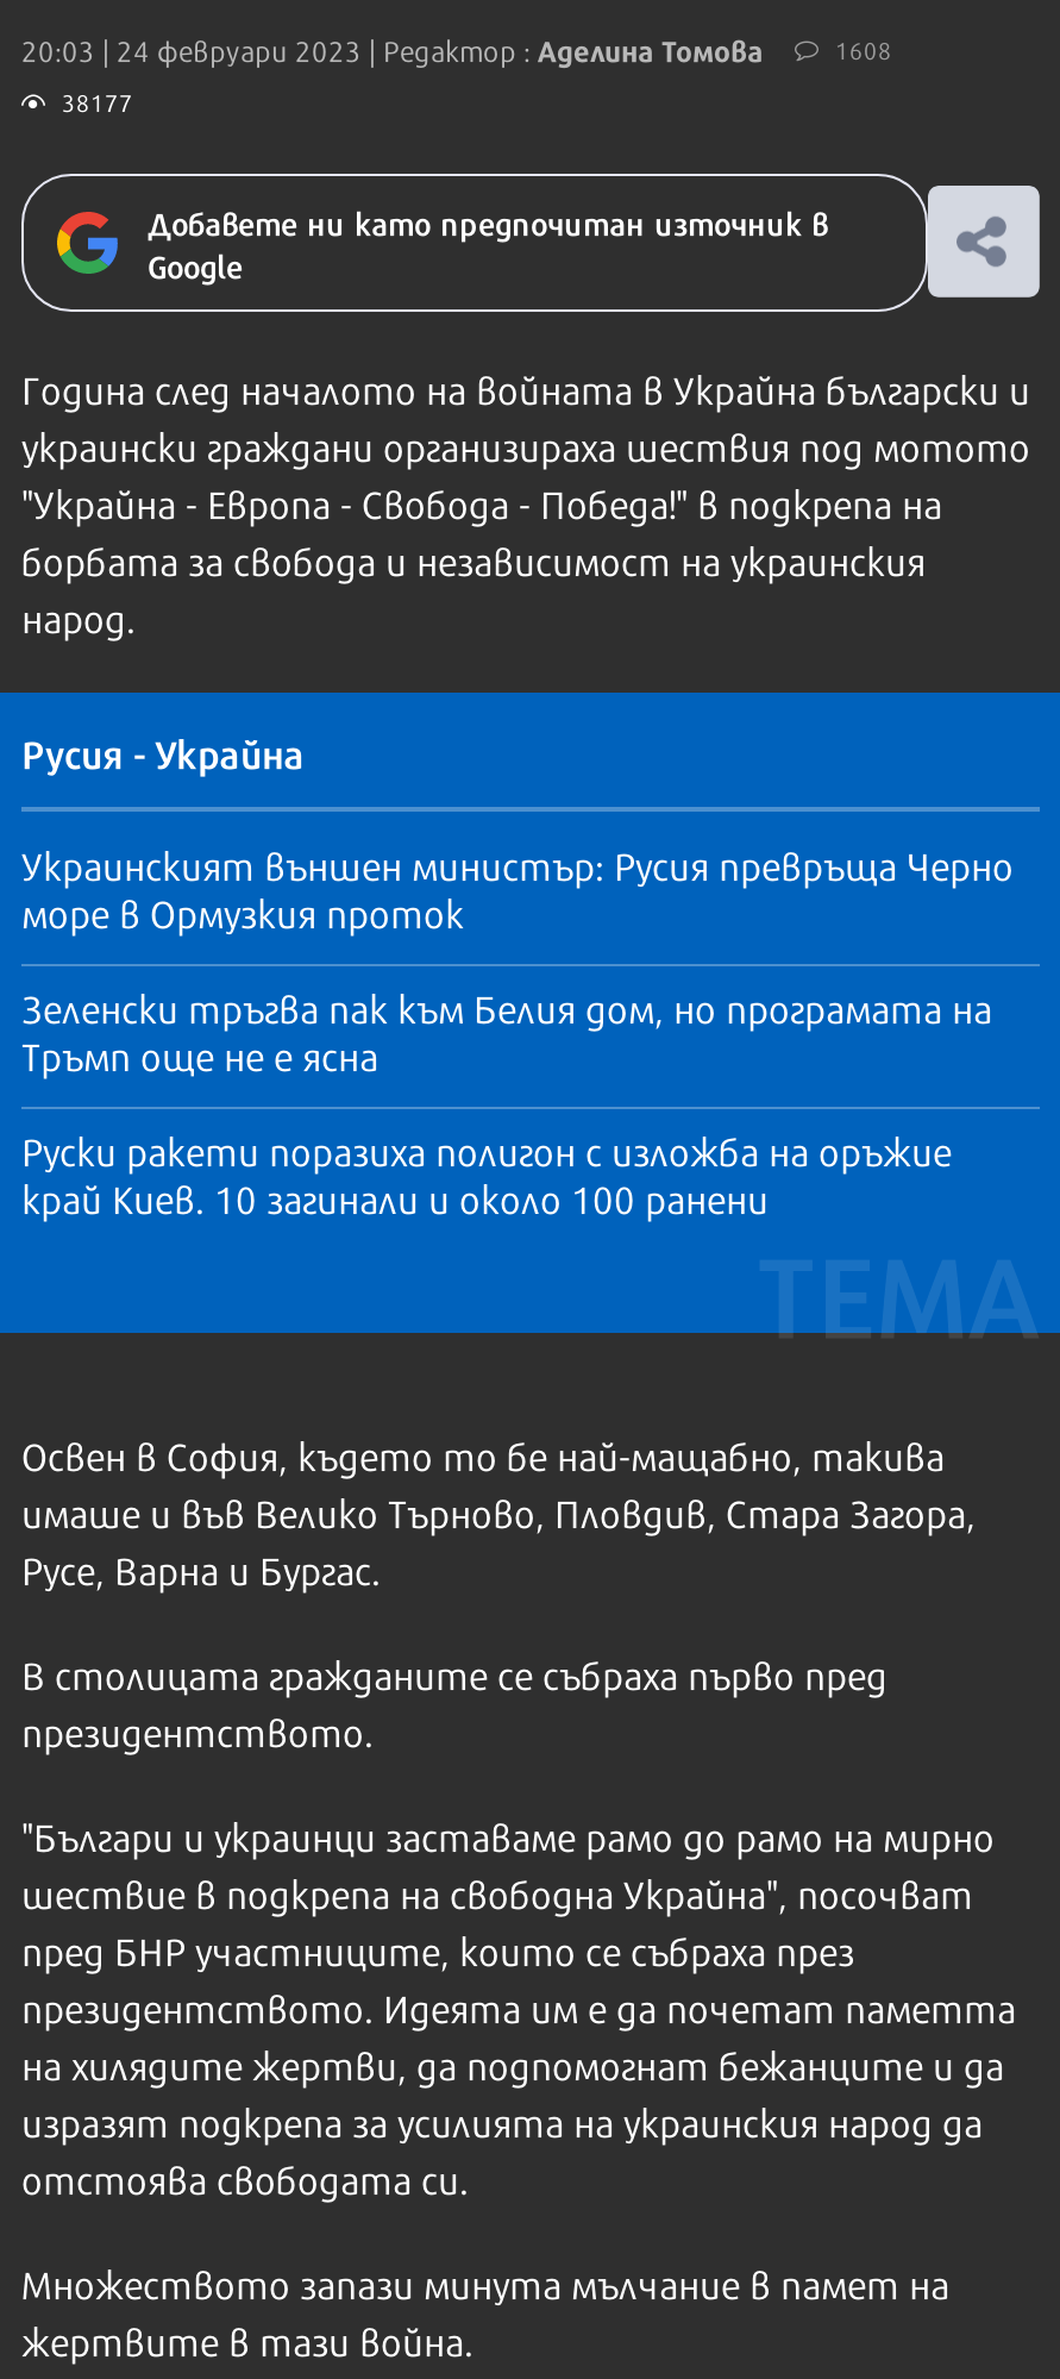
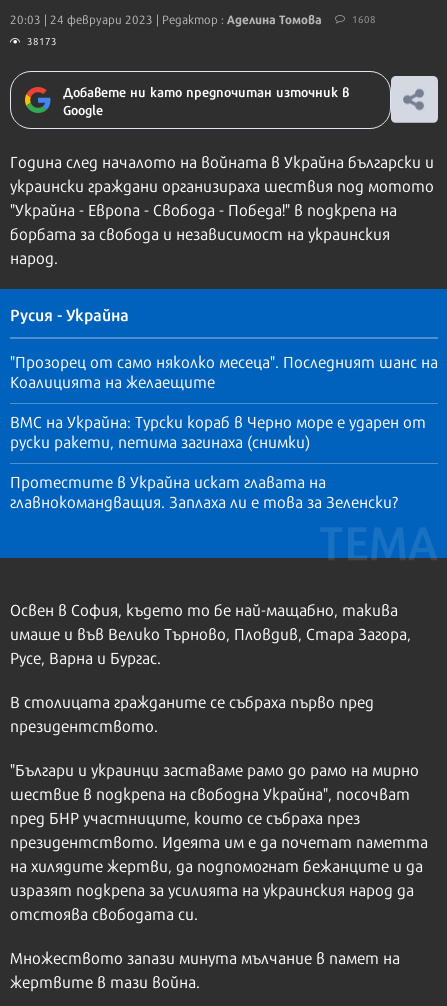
[62,82,133,118] 38177 -> [27,32,57,47] 38173
[21,834,1014,939] Украинският външен министър: Русия превръща Черно | море в Ормузкия проток -> [10,348,438,392] "Прозорец от само няколко месеца". Последният шанс на | Коалицията на желаещите
[21,977,992,1082] Зеленски тръгва пак към Белия дом, но програмата на | Тръмп още не е ясна -> [10,408,426,452] ВМС на Украйна: Турски кораб в Черно море е ударен от | руски ракети, петима загинаха (снимки)
[21,1120,952,1225] Руски ракети поразиха полигон с изложба на оръжие | край Киев. 10 загинали и около 100 ранени -> [10,468,398,512] Протестите в Украйна искат главата на | главнокомандващия. Заплаха ли е това за Зеленски?

